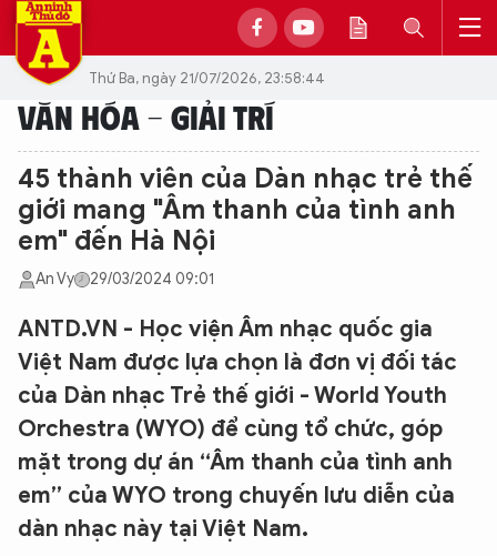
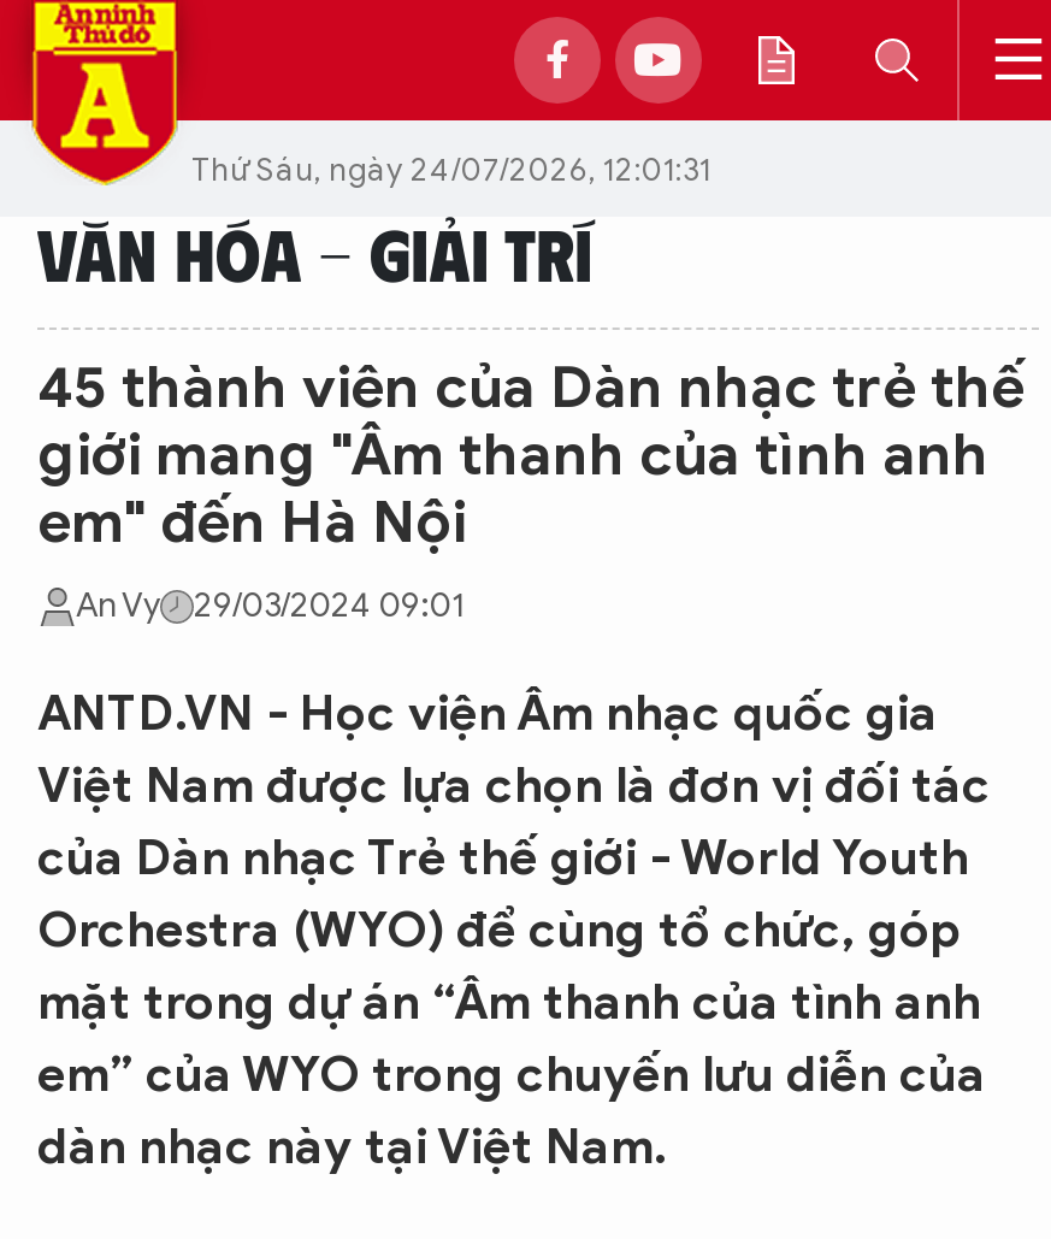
[89,68,325,87] Thứ Ba, ngày 21/07/2026, 23:58:44 -> [191,148,712,189] Thứ Sáu, ngày 24/07/2026, 12:01:31

